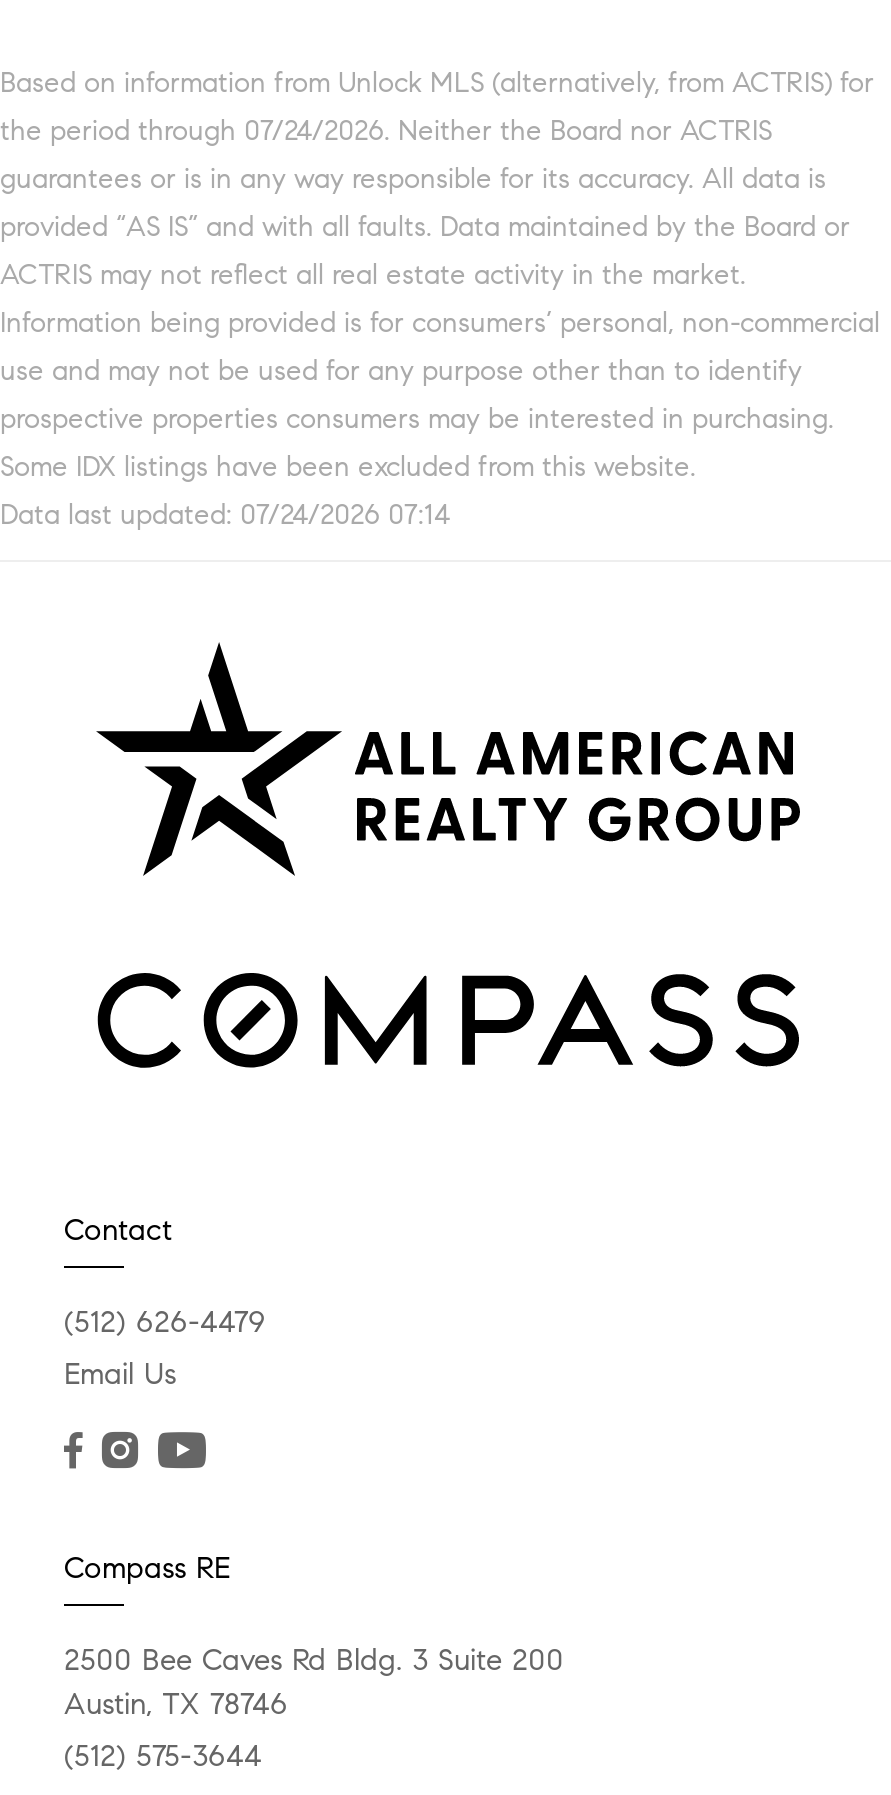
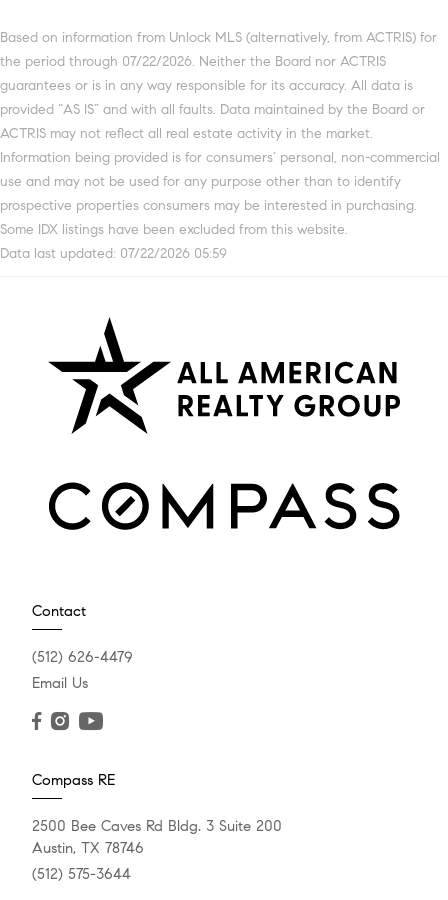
[0,114,772,148] the period through 07/24/2026. Neither the Board nor ACTRIS -> [0,53,386,70] the period through 07/22/2026. Neither the Board nor ACTRIS
[0,498,450,532] Data last updated: 07/24/2026 07:14 -> [0,245,227,262] Data last updated: 07/22/2026 05:59

